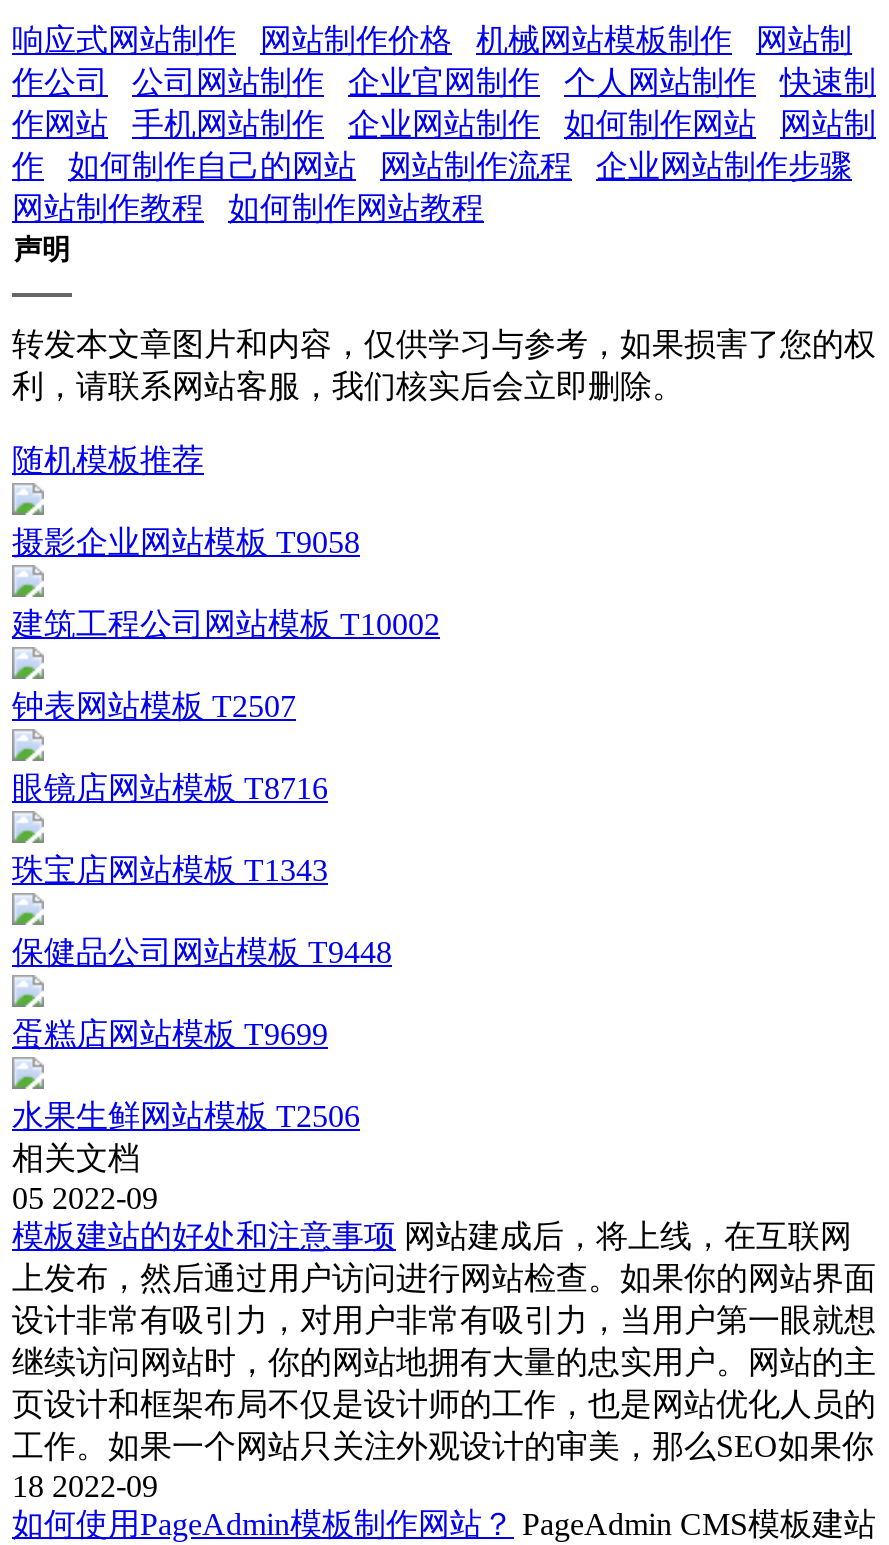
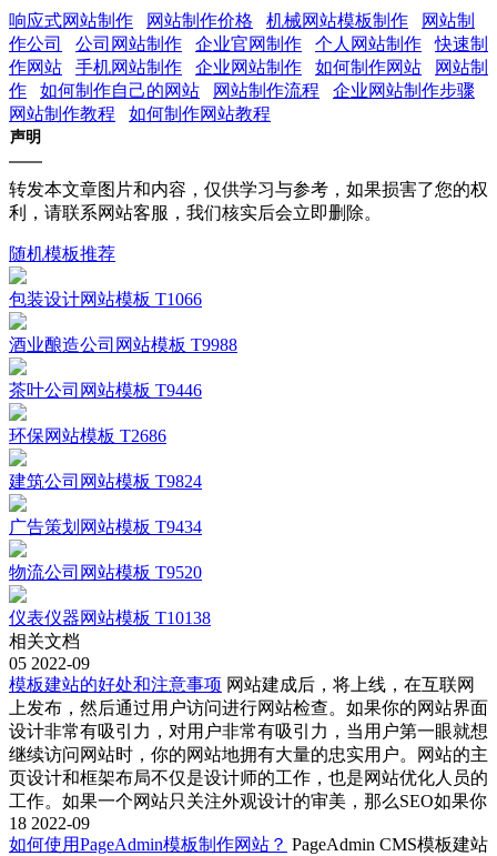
[12,524,360,558] 摄影企业网站模板 T9058 -> [9,289,202,308] 包装设计网站模板 T1066
[12,606,440,640] 建筑工程公司网站模板 T10002 -> [9,335,237,354] 酒业酿造公司网站模板 T9988
[12,688,296,722] 钟表网站模板 T2507 -> [9,380,202,399] 茶叶公司网站模板 T9446
[12,770,328,804] 眼镜店网站模板 T8716 -> [9,426,166,445] 环保网站模板 T2686
[12,852,328,886] 珠宝店网站模板 T1343 -> [9,471,202,490] 建筑公司网站模板 T9824
[12,934,392,968] 保健品公司网站模板 T9448 -> [9,517,202,536] 广告策划网站模板 T9434
[12,1016,328,1050] 蛋糕店网站模板 T9699 -> [9,562,202,581] 物流公司网站模板 T9520
[12,1098,360,1132] 水果生鲜网站模板 T2506 -> [9,608,211,627] 仪表仪器网站模板 T10138

